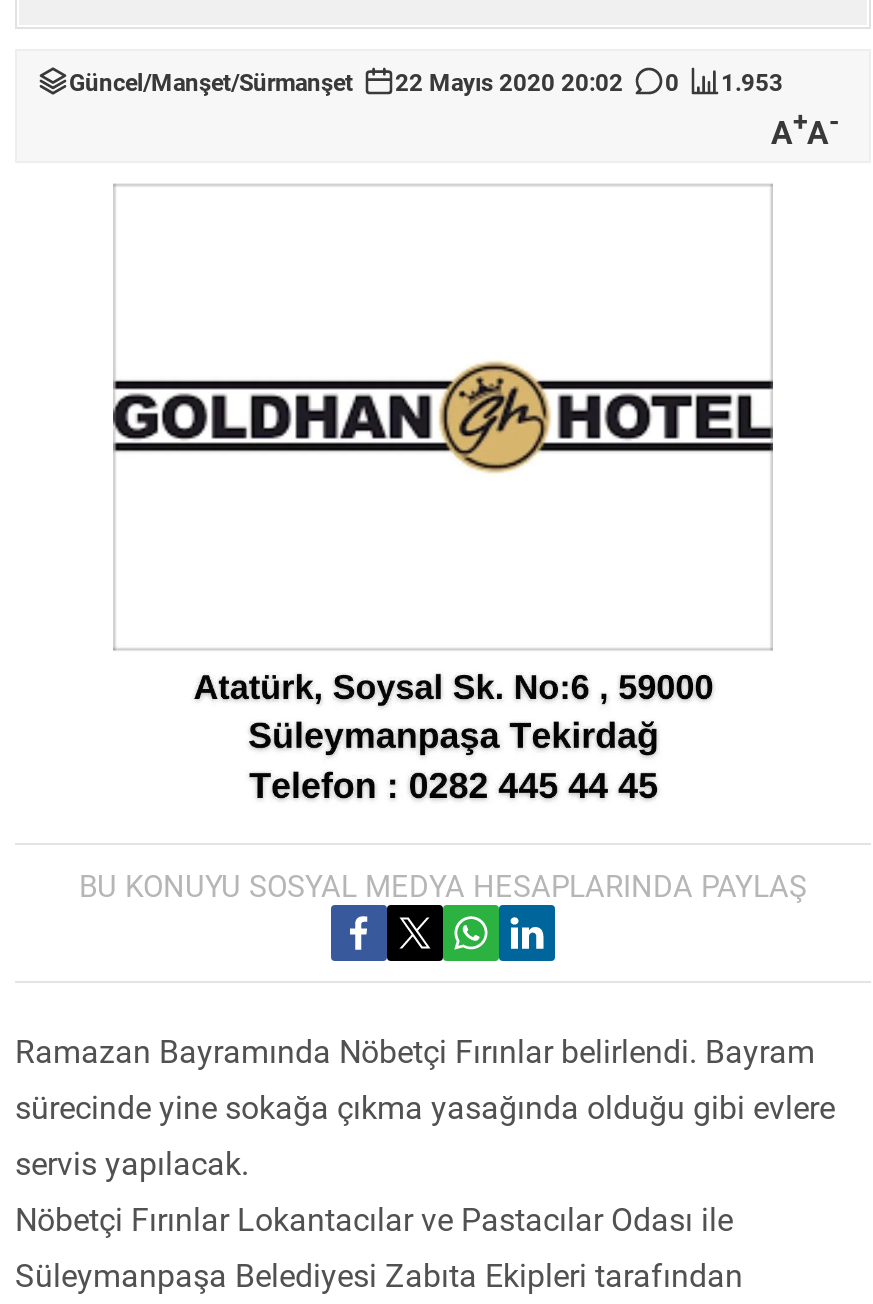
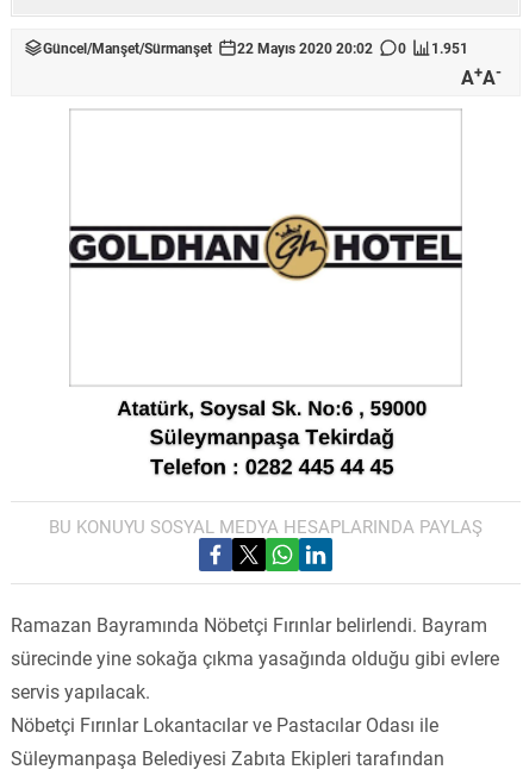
[69,64,783,96] Güncel/Manşet/Sürmanşet 22 Mayıs 2020 20:02 0 1.953 -> [43,37,468,57] Güncel/Manşet/Sürmanşet 22 Mayıs 2020 20:02 0 1.951

